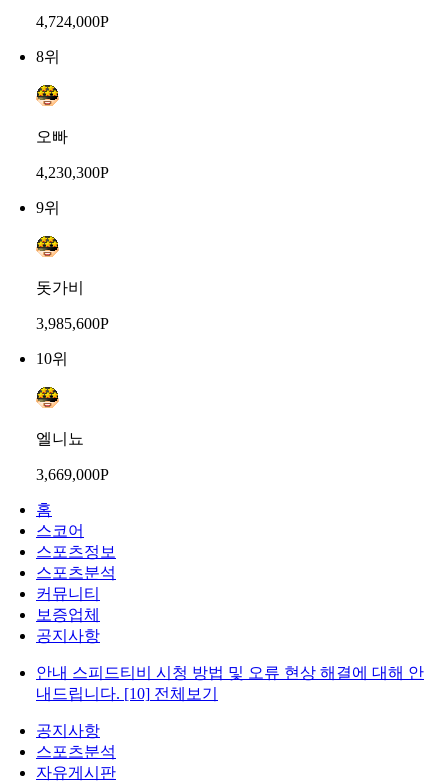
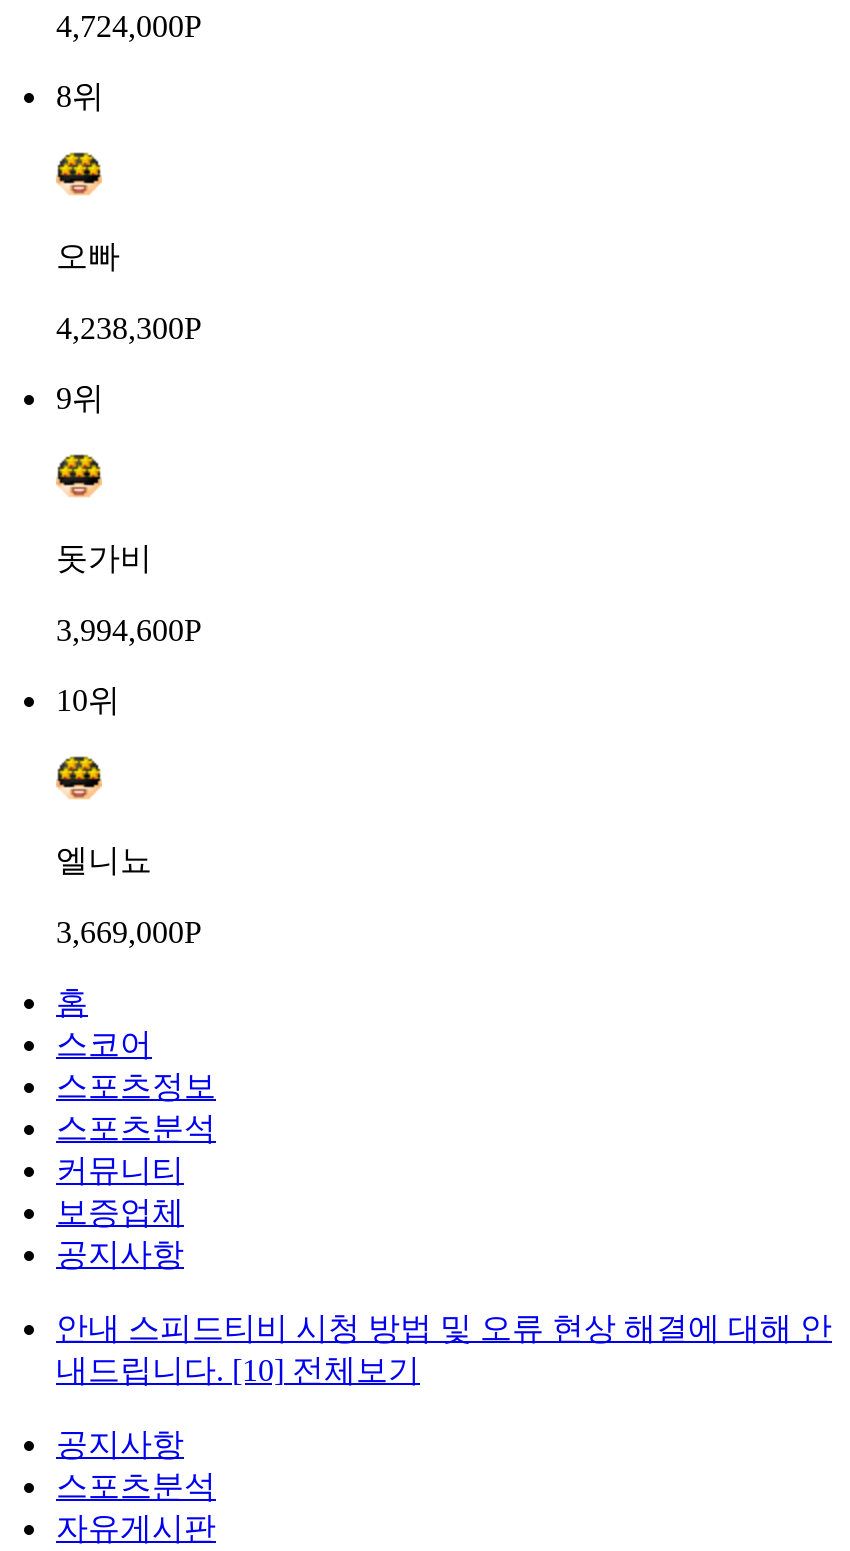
[36,164,109,181] 4,230,300P -> [56,312,202,346] 4,238,300P
[36,315,109,332] 3,985,600P -> [56,614,202,648] 3,994,600P

